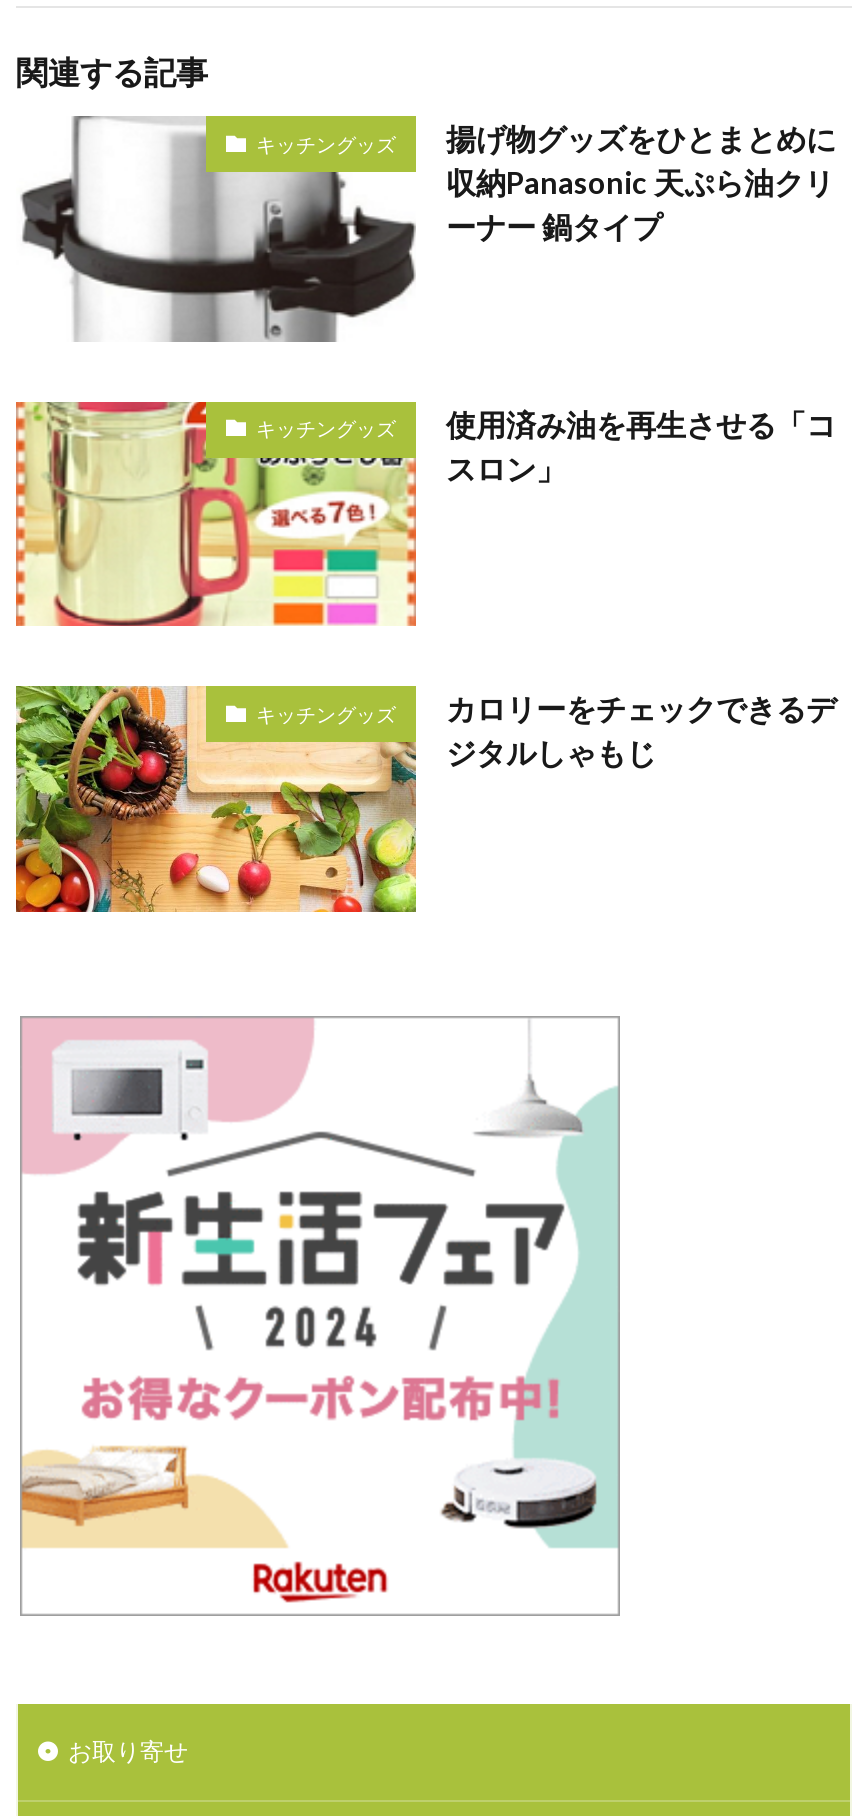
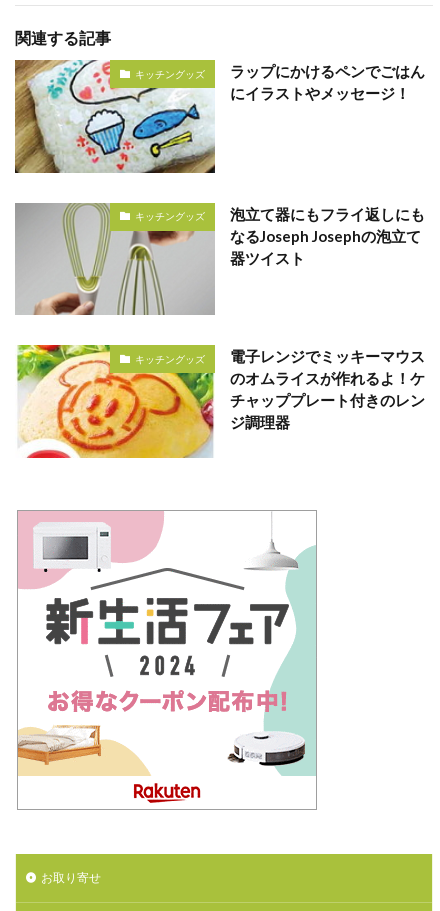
[16,116,836,342] [image] | 揚げ物グッズをひとまとめに | 収納Panasonic 天ぷら油クリ | ーナー 鍋タイプ -> [14,59,425,174] [image] | ラップにかけるペンでごはん | にイラストやメッセージ！
[14,400,836,628] [image] | 使用済み油を再生させる「コ | スロン」 -> [14,202,425,316] [image] | 泡立て器にもフライ返しにも | なるJoseph Josephの泡立て | 器ツイスト
[14,684,836,914] [image] | カロリーをチェックできるデ | ジタルしゃもじ -> [15,344,425,459] [image] | 電子レンジでミッキーマウス | のオムライスが作れるよ！ケ | チャッププレート付きのレン | ジ調理器

